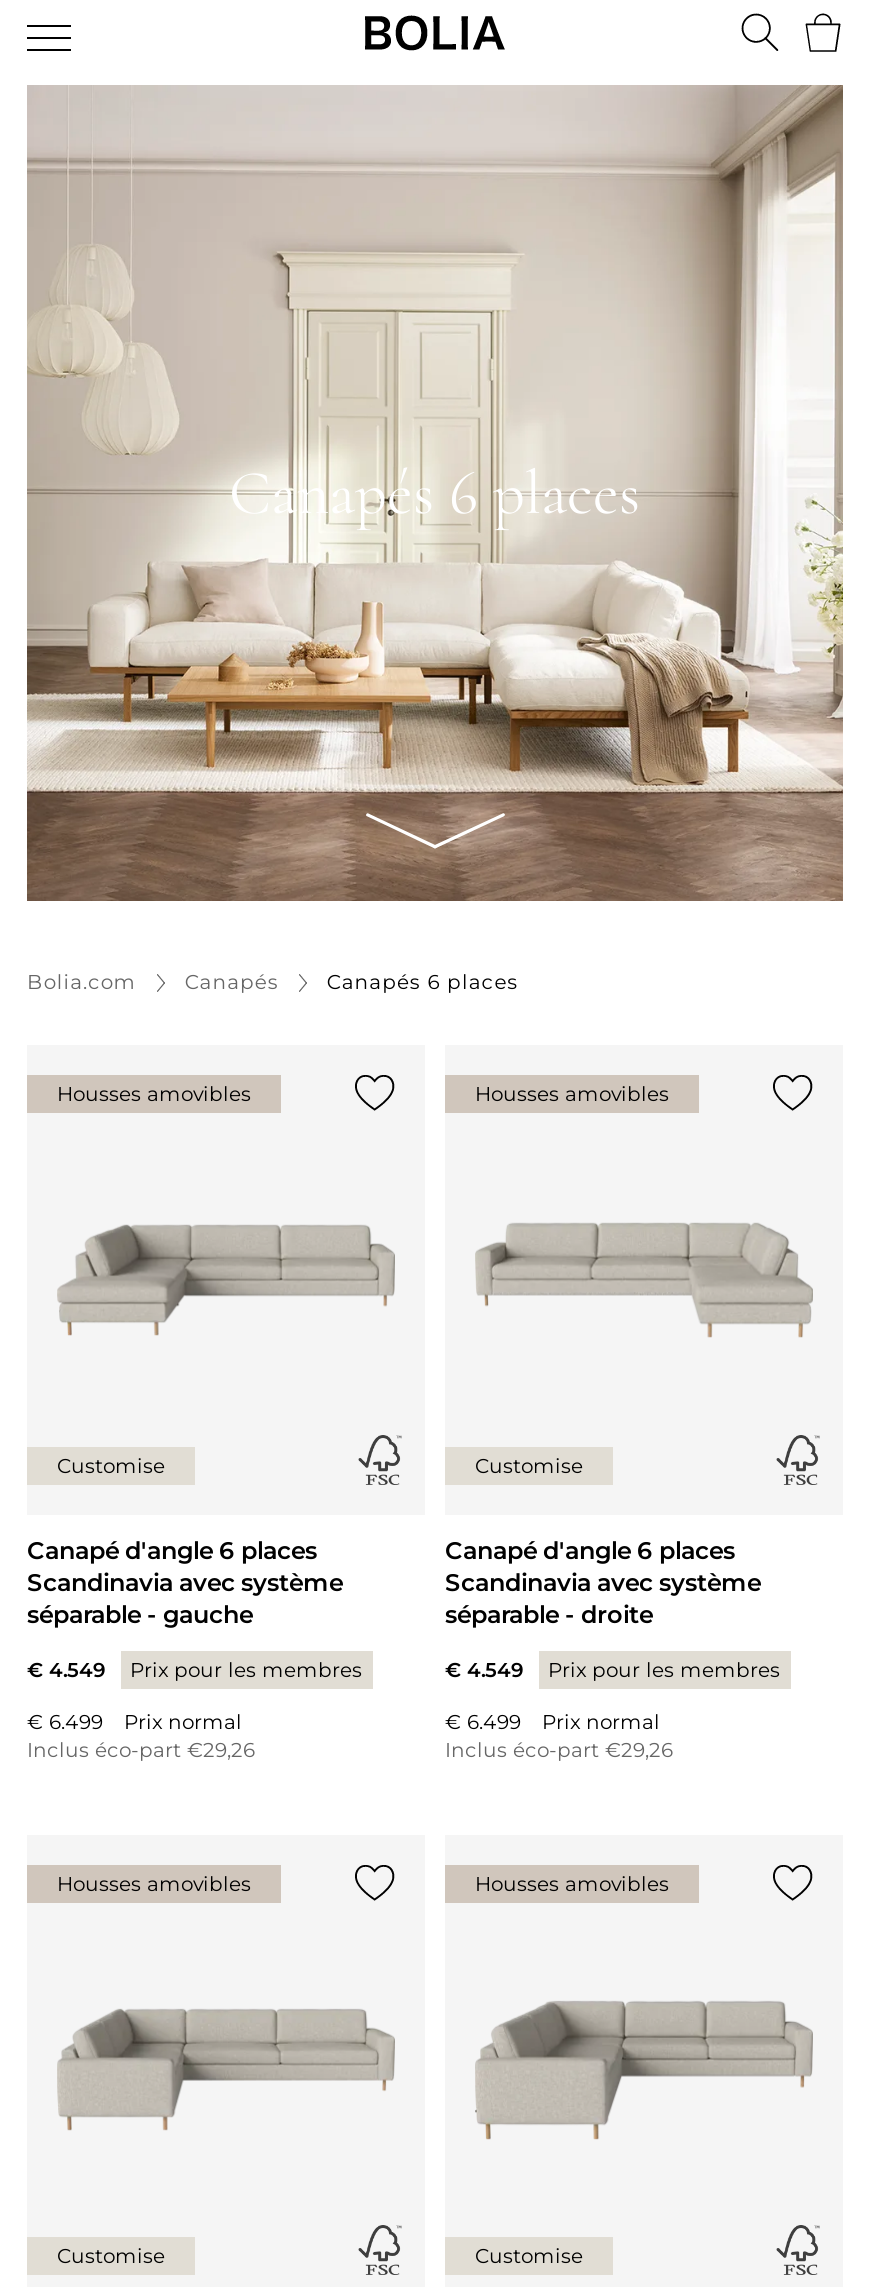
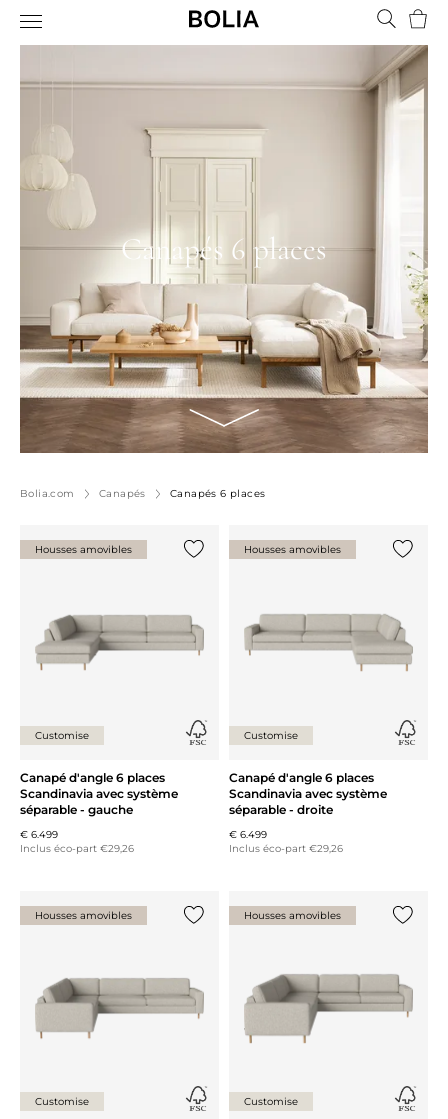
[27,1656,362,1682] € 4.549 | Prix pour les membres -> none
[445,1656,780,1682] € 4.549 | Prix pour les membres -> none
[124,1709,242,1735] Prix normal -> none
[542,1709,660,1735] Prix normal -> none

